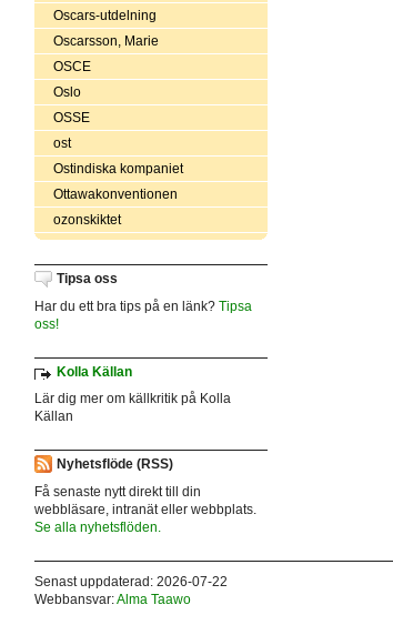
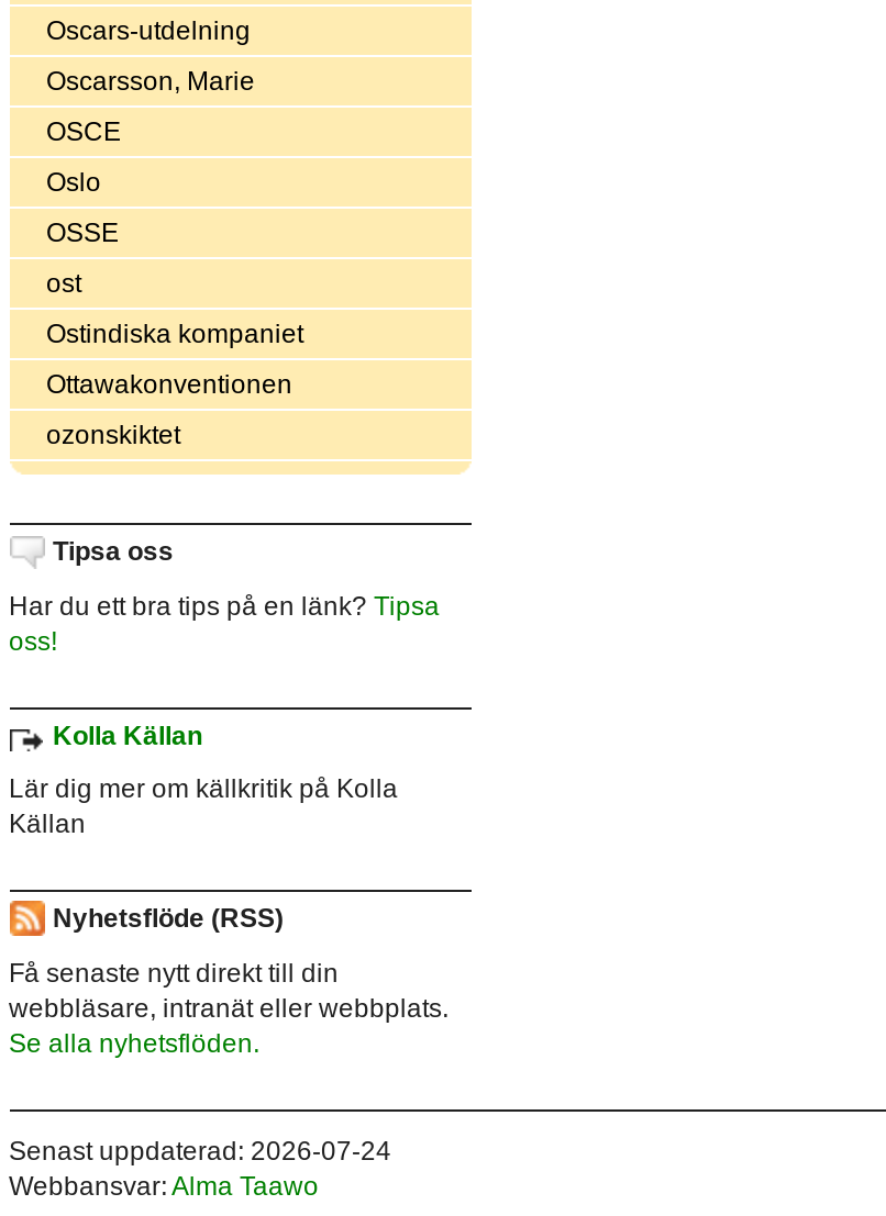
[34,574,227,589] Senast uppdaterad: 2026-07-22 -> [9,1135,391,1166] Senast uppdaterad: 2026-07-24

